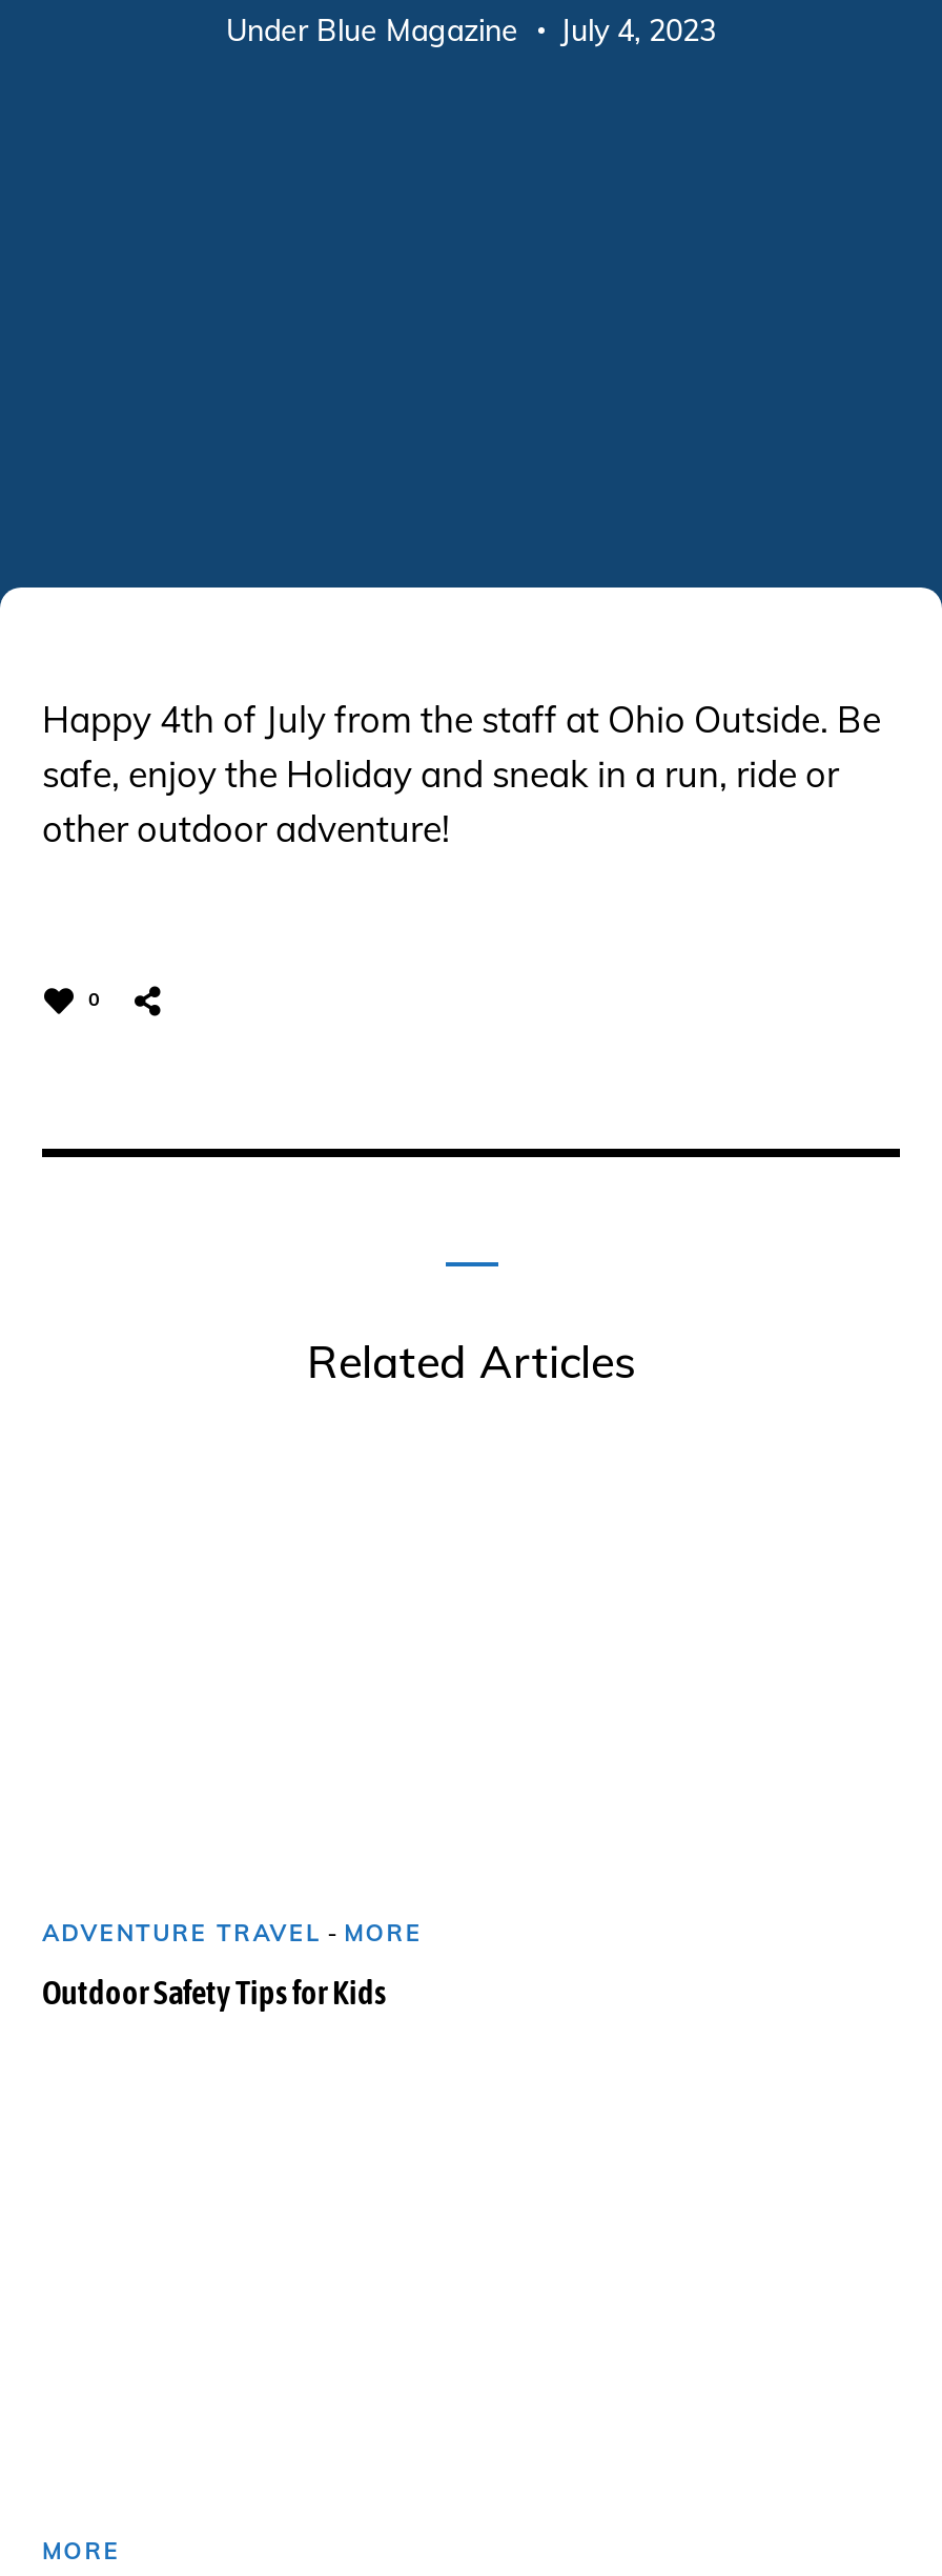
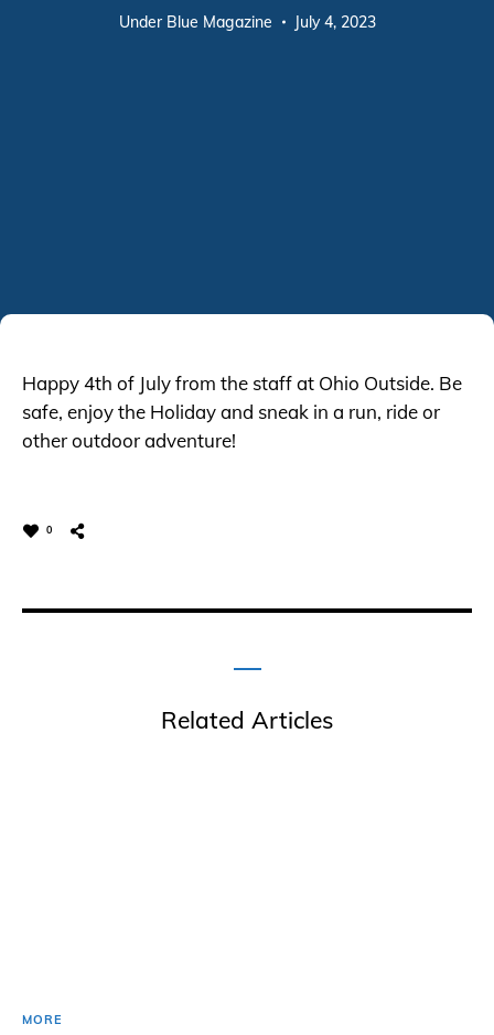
[42,1918,423,2011] ADVENTURE TRAVEL - MORE | Outdoor Safety Tips for Kids -> none

